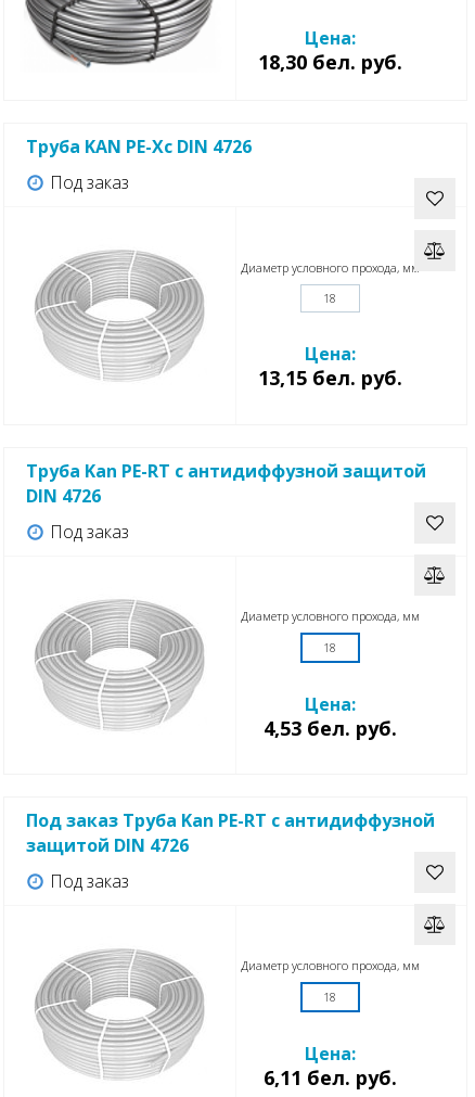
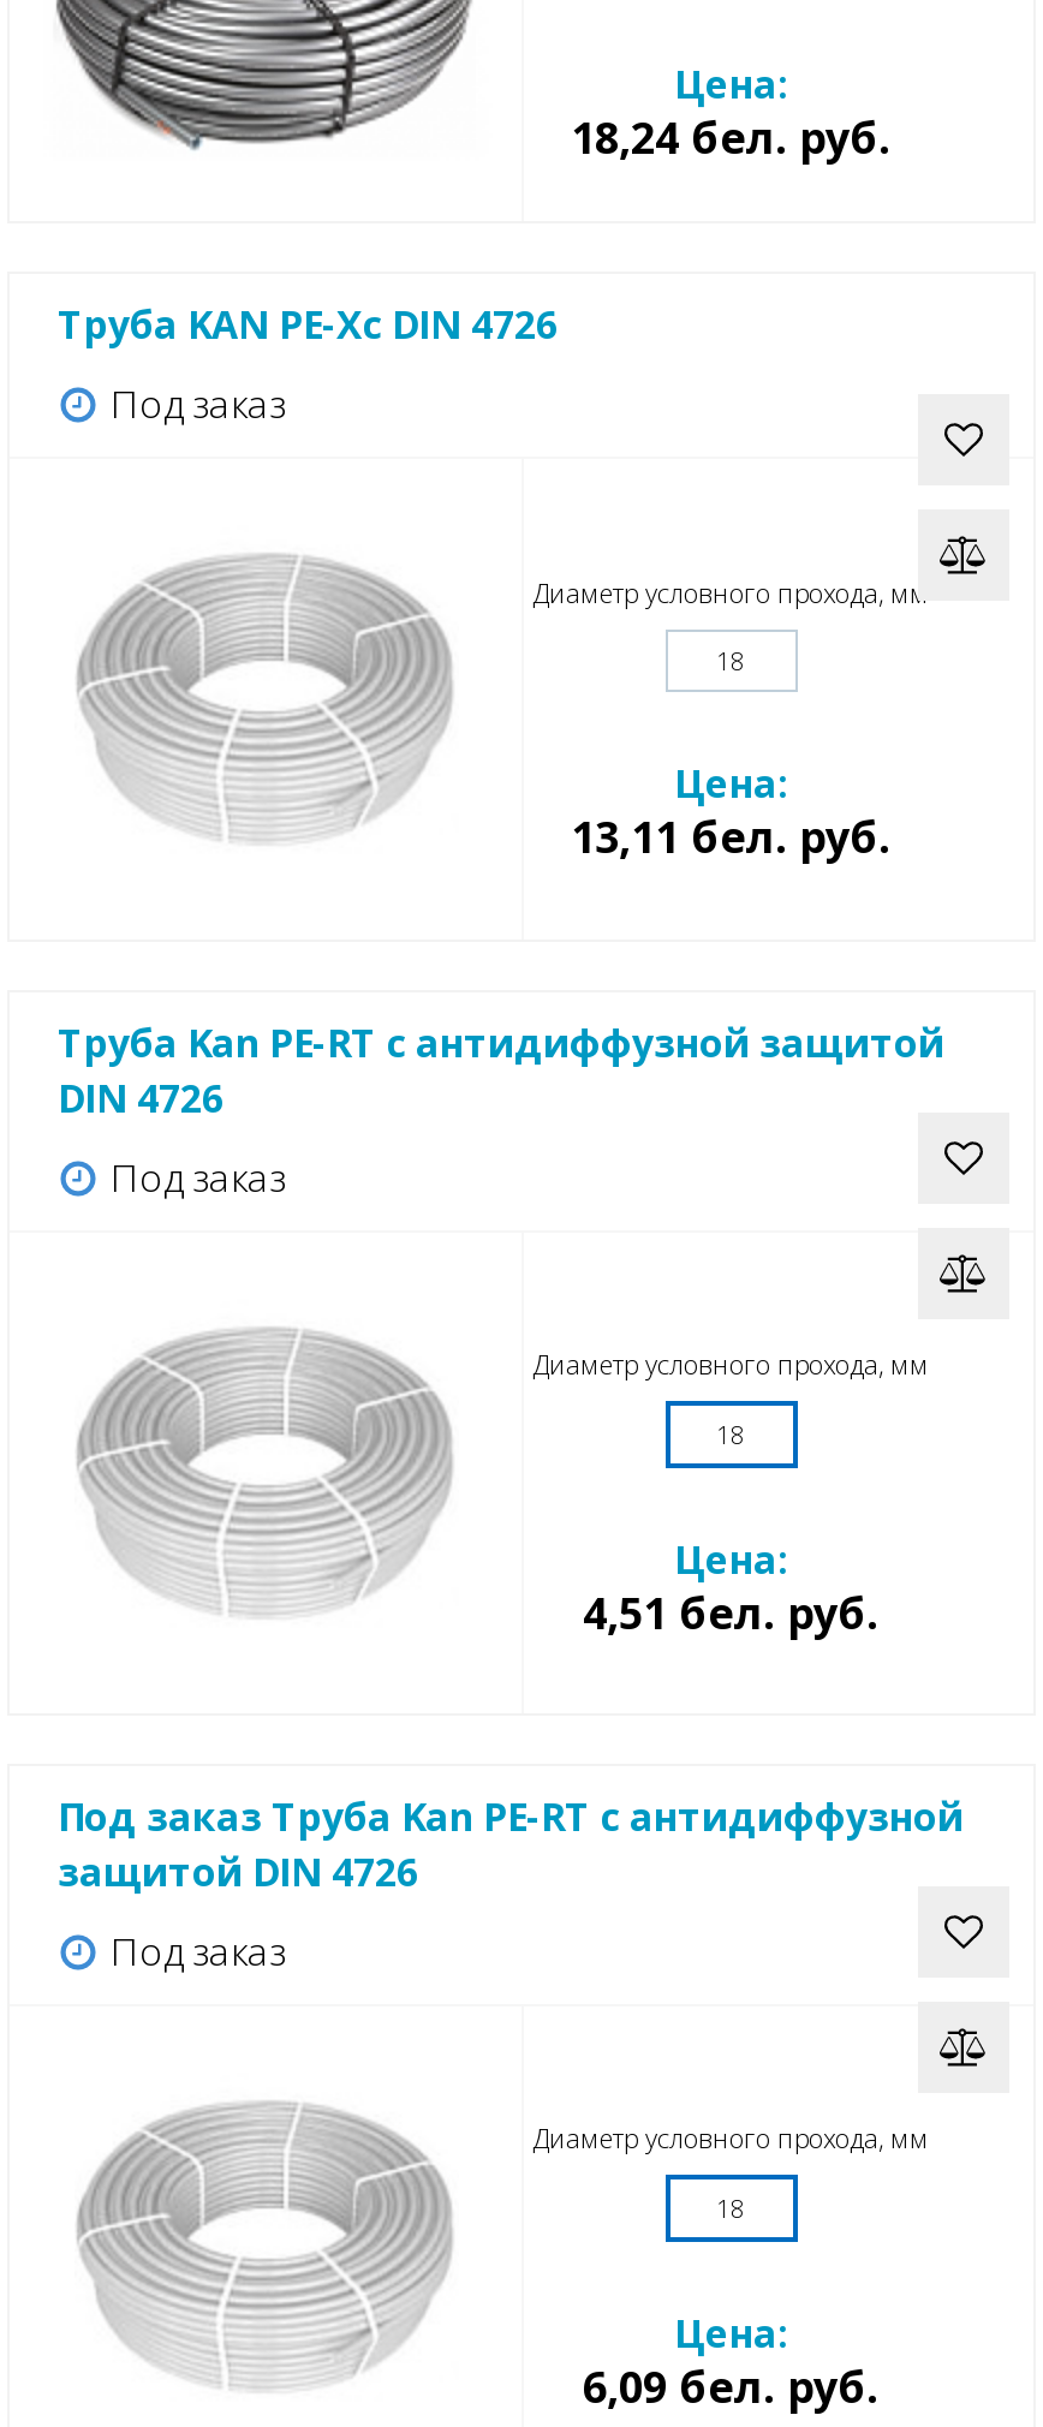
[258,48,402,74] 18,30 бел. руб. -> [571,107,890,165] 18,24 бел. руб.
[258,364,402,390] 13,15 бел. руб. -> [571,807,890,864] 13,11 бел. руб.
[263,715,396,741] 4,53 бел. руб. -> [583,1583,878,1641] 4,51 бел. руб.
[263,1064,396,1090] 6,11 бел. руб. -> [583,2357,878,2414] 6,09 бел. руб.

